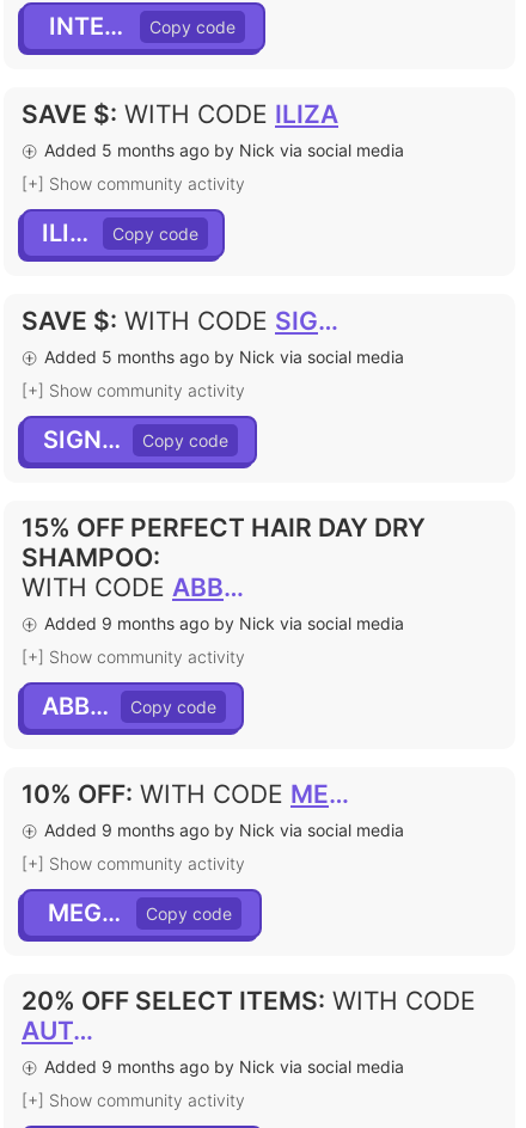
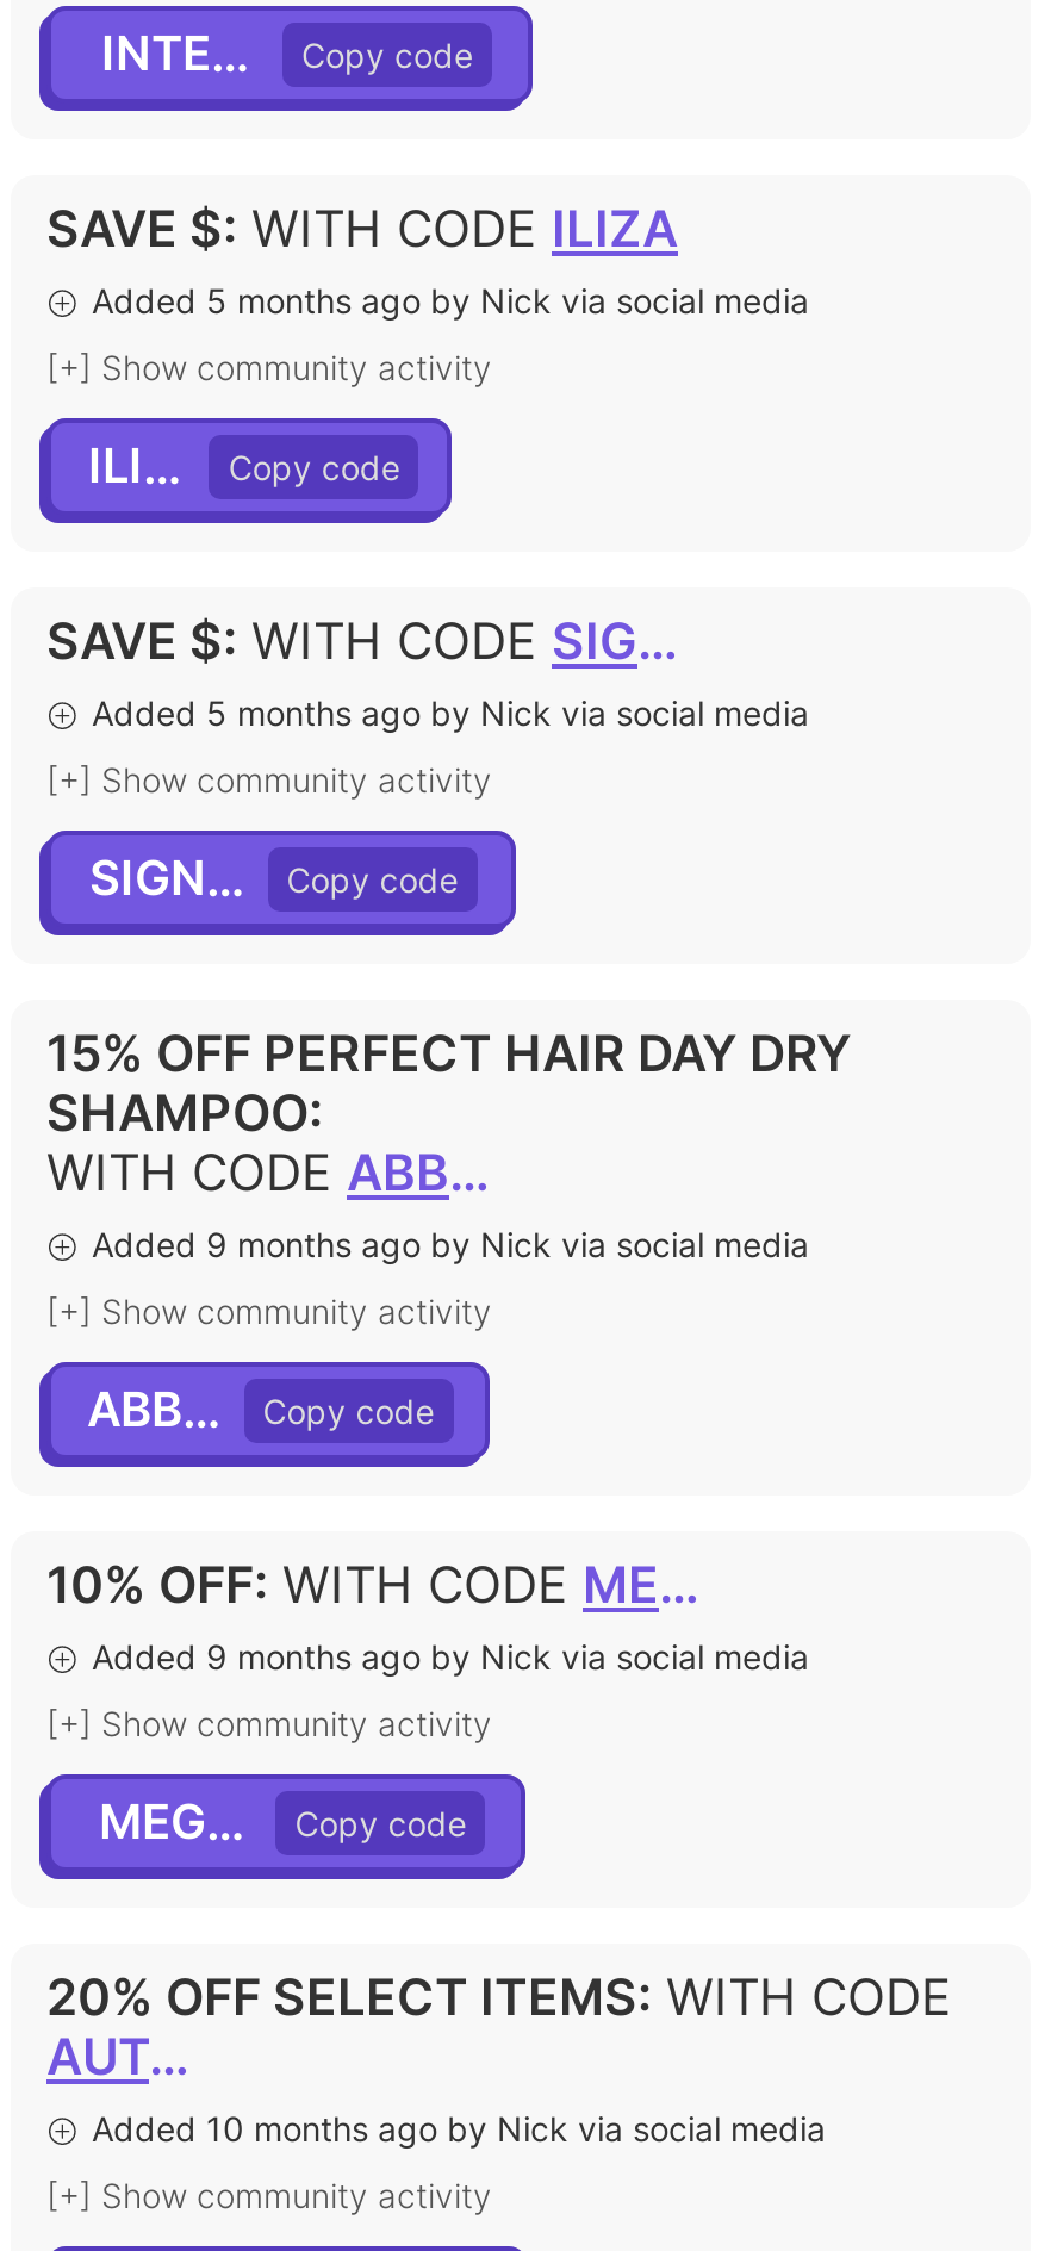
[44,1057,404,1077] Added 9 months ago by Nick via social media -> [92,2109,826,2150] Added 10 months ago by Nick via social media

